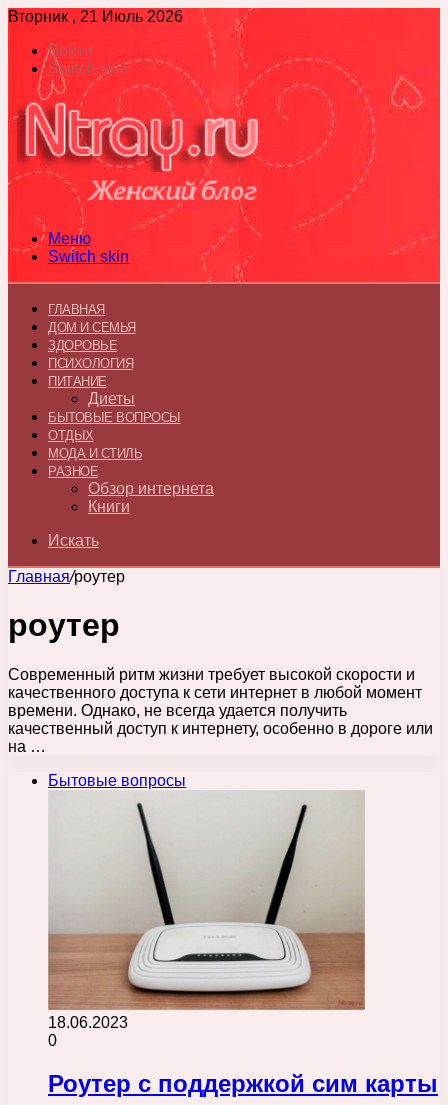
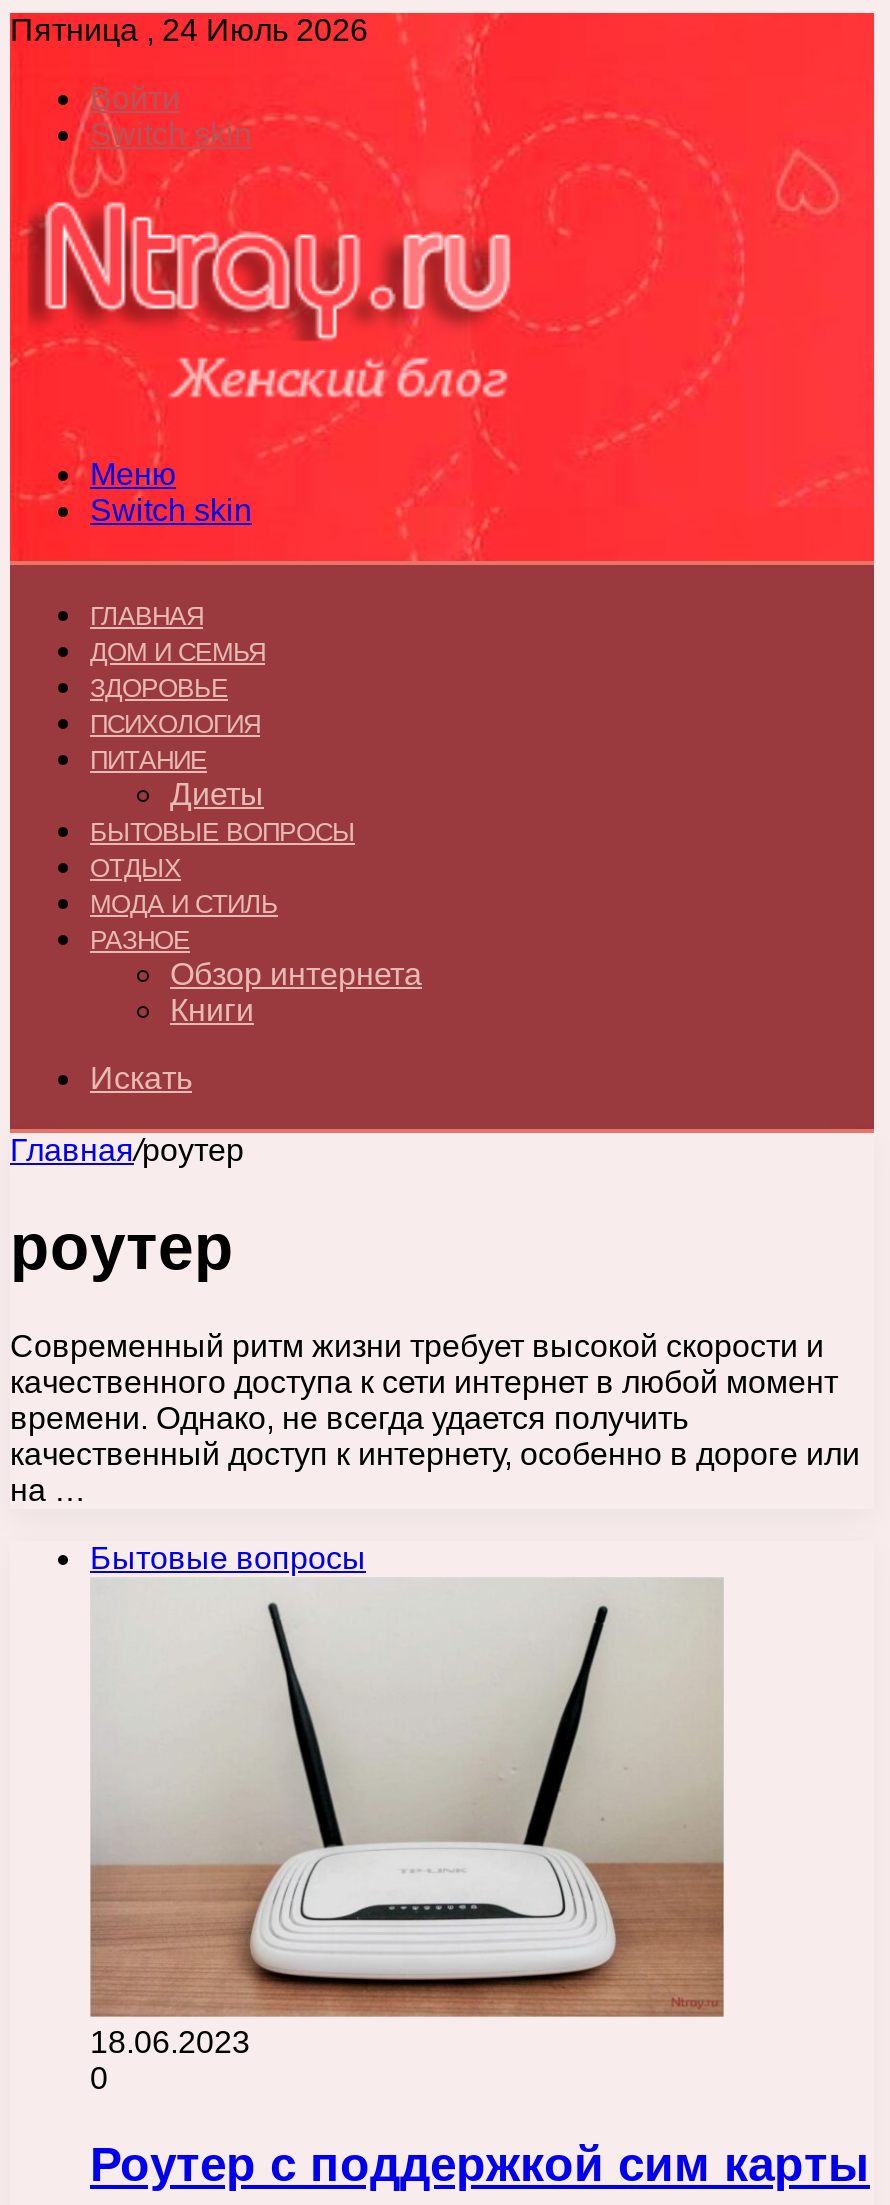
[8,8,183,25] Вторник , 21 Июль 2026 -> [10,13,368,47] Пятница , 24 Июль 2026

